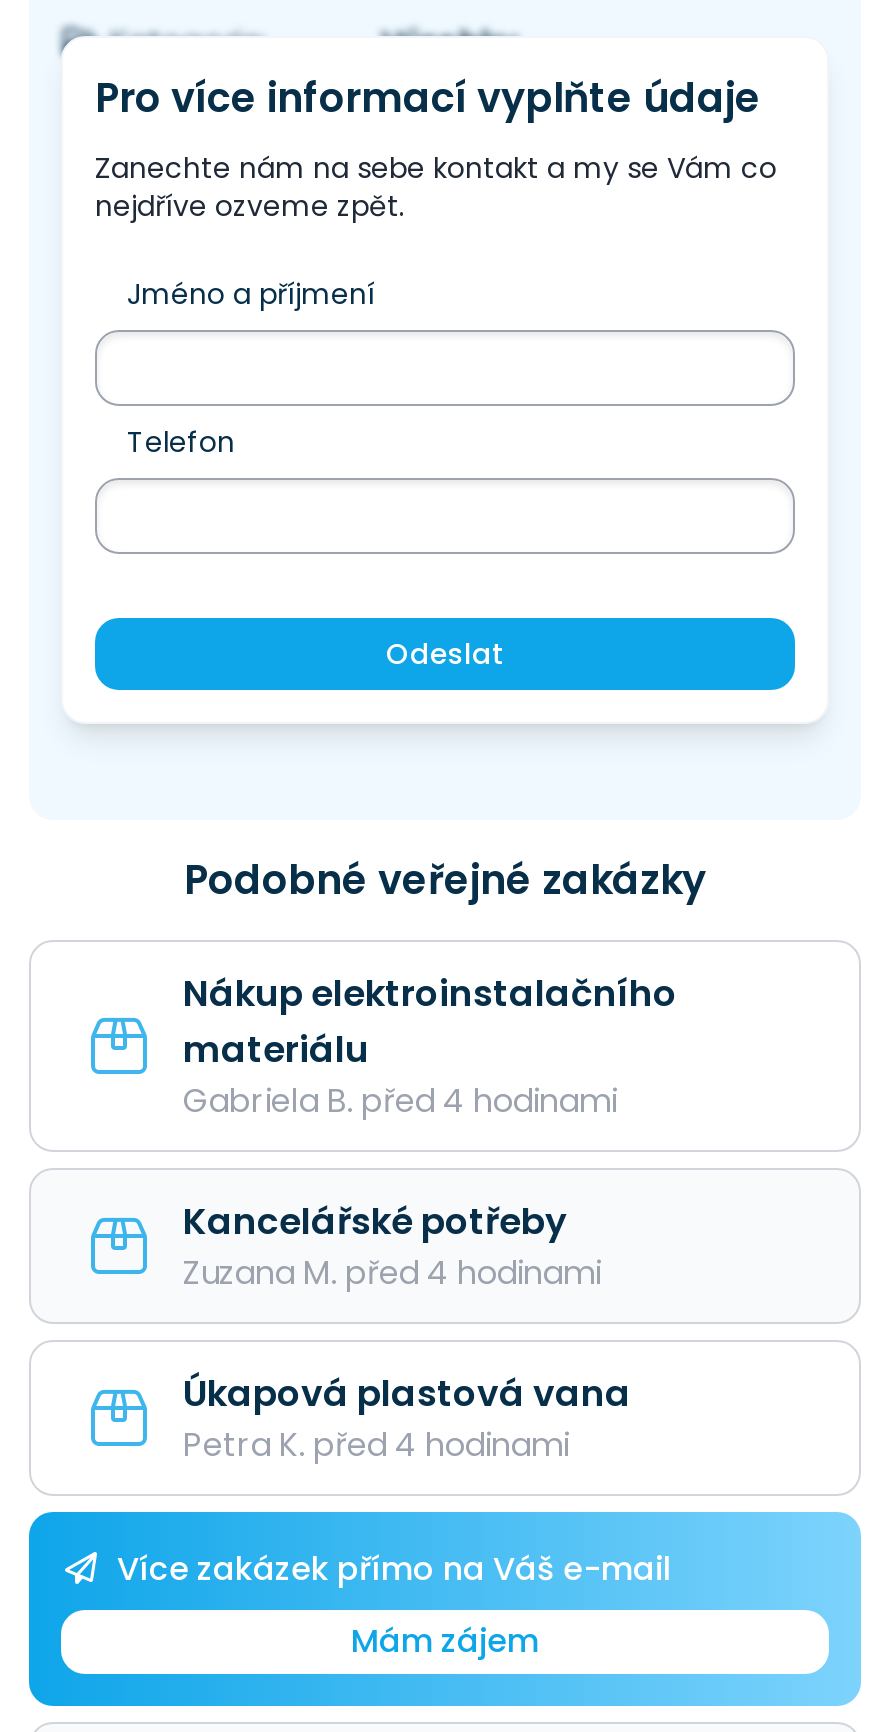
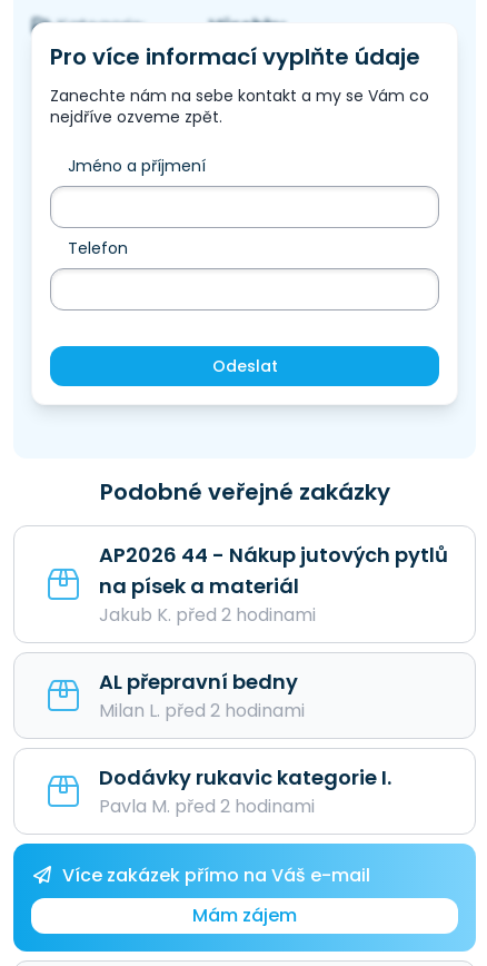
[183,968,677,1124] Nákup elektroinstalačního | materiálu | Gabriela B. před 4 hodinami -> [99,541,448,628] AP2026 44 - Nákup jutových pytlů | na písek a materiál | Jakub K. před 2 hodinami
[183,1196,601,1296] Kancelářské potřeby | Zuzana M. před 4 hodinami -> [99,668,305,723] AL přepravní bedny | Milan L. před 2 hodinami
[183,1368,631,1468] Úkapová plastová vana | Petra K. před 4 hodinami -> [99,763,391,819] Dodávky rukavic kategorie I. | Pavla M. před 2 hodinami

